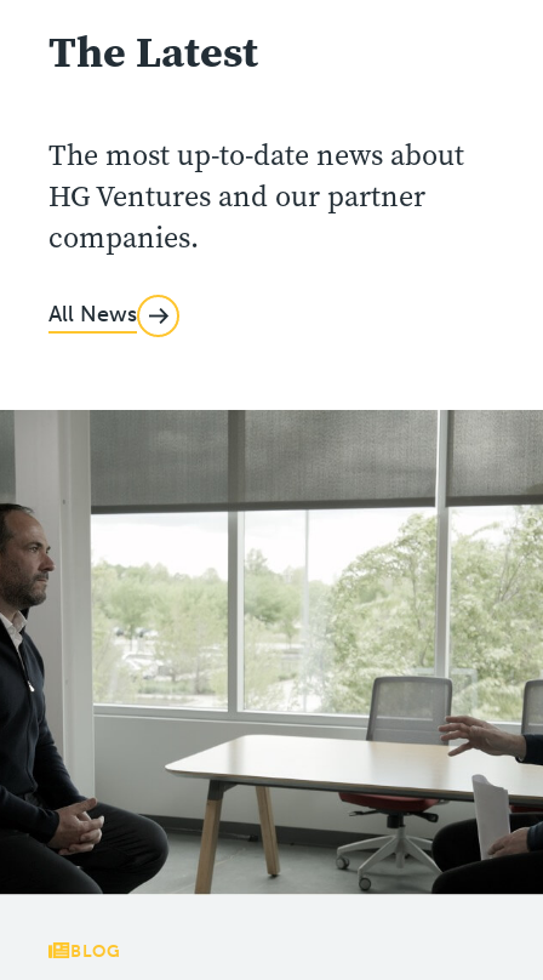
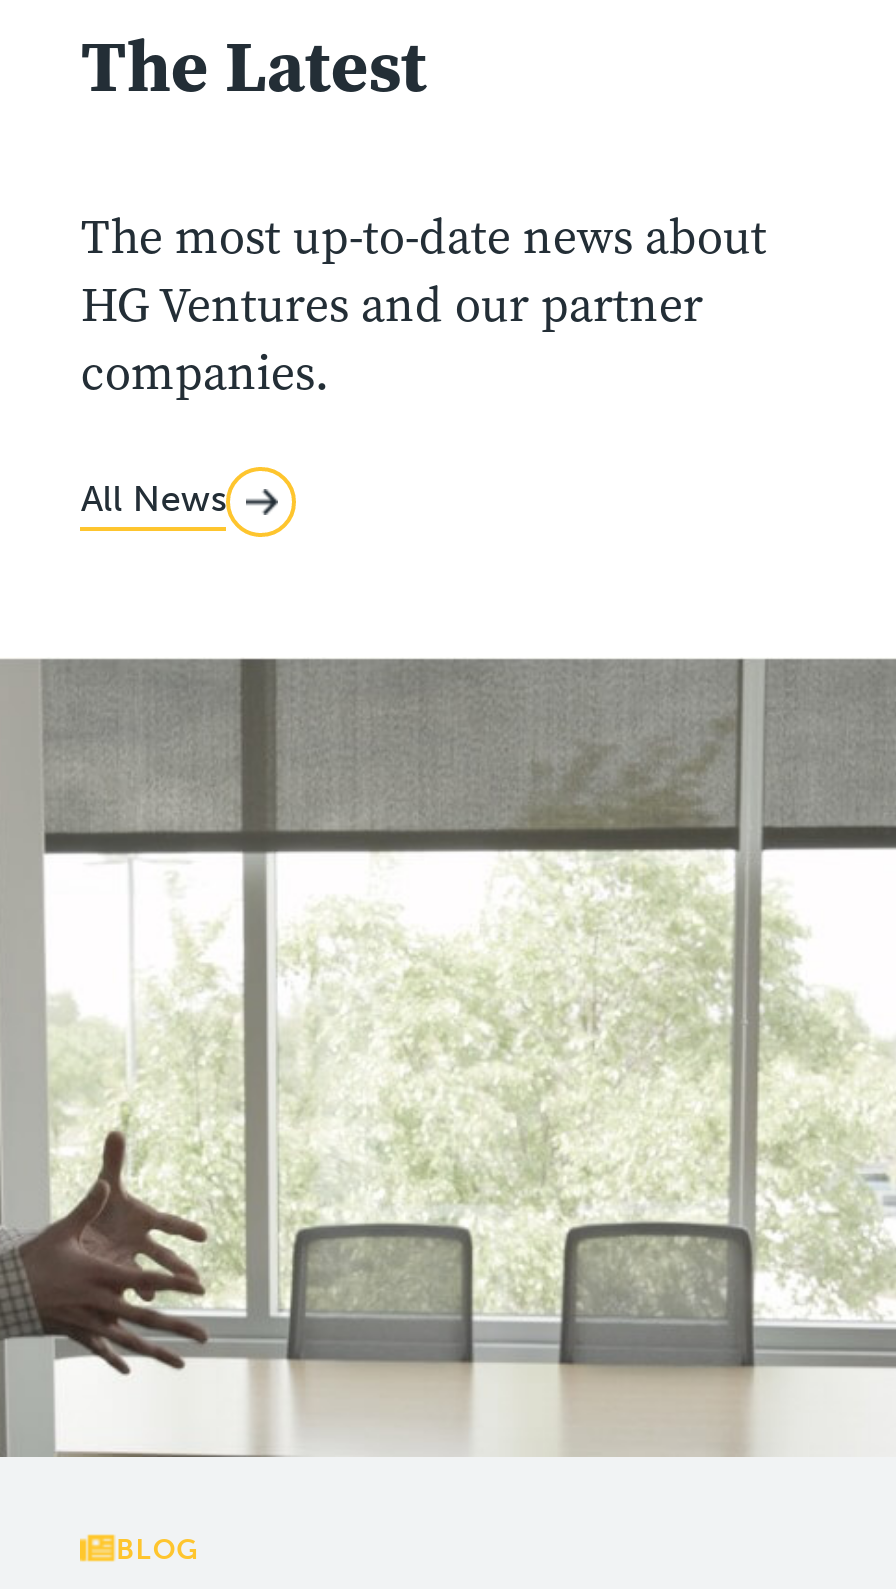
[4,410,539,895] [image] -> [6,659,890,1457] [image]

